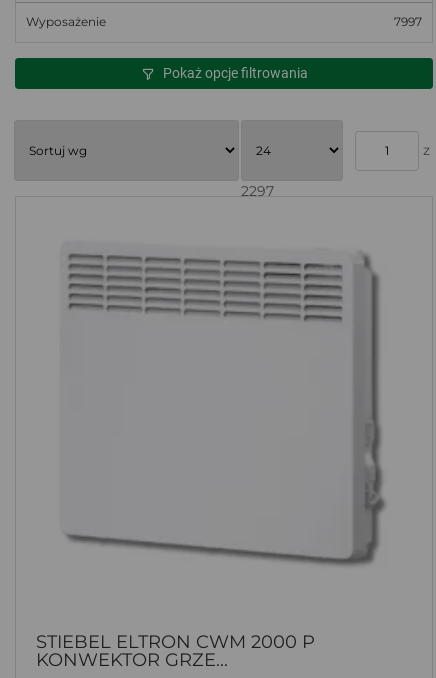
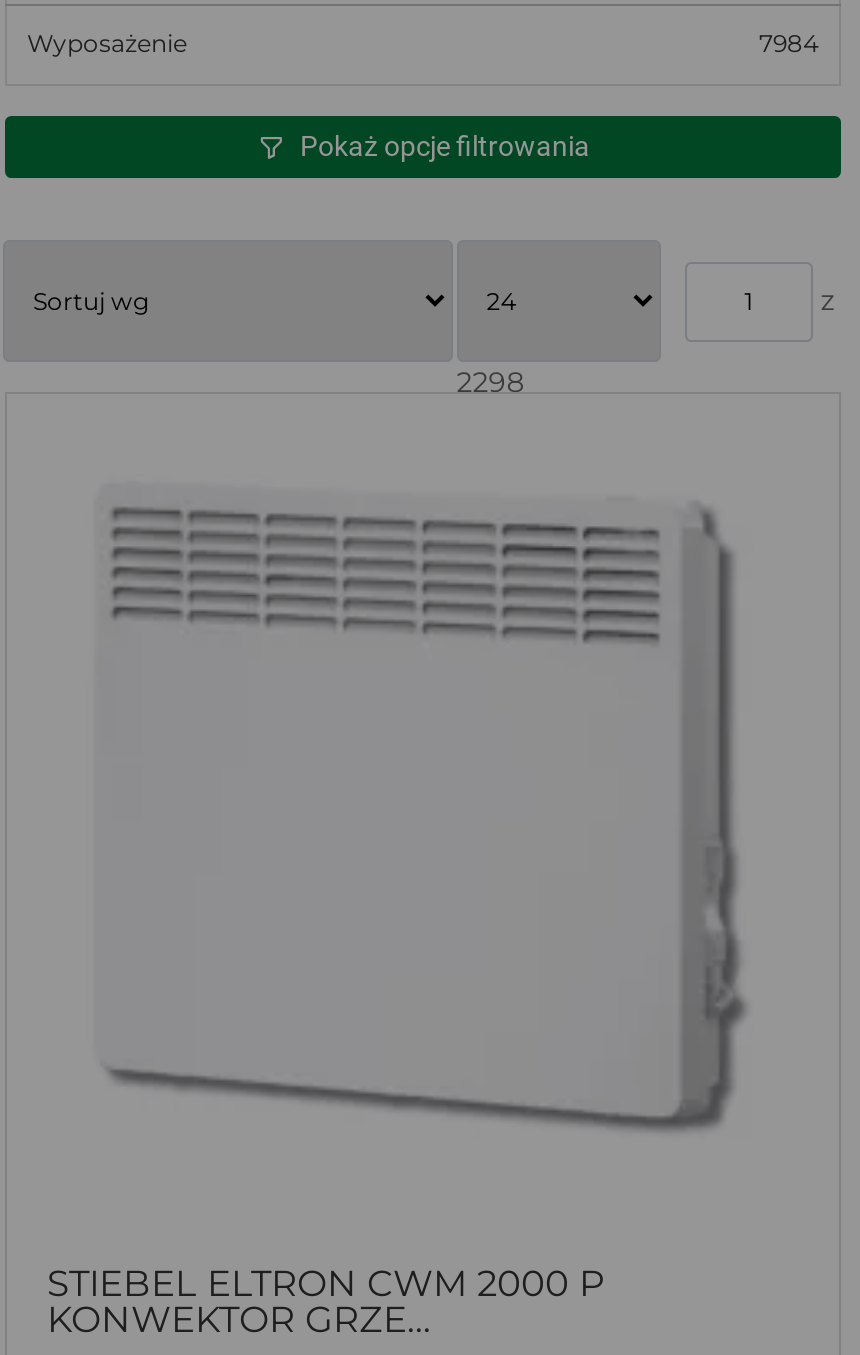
[394,14,422,29] 7997 -> [759,29,819,59] 7984
[241,182,274,200] 2297 -> [456,365,524,401] 2298

